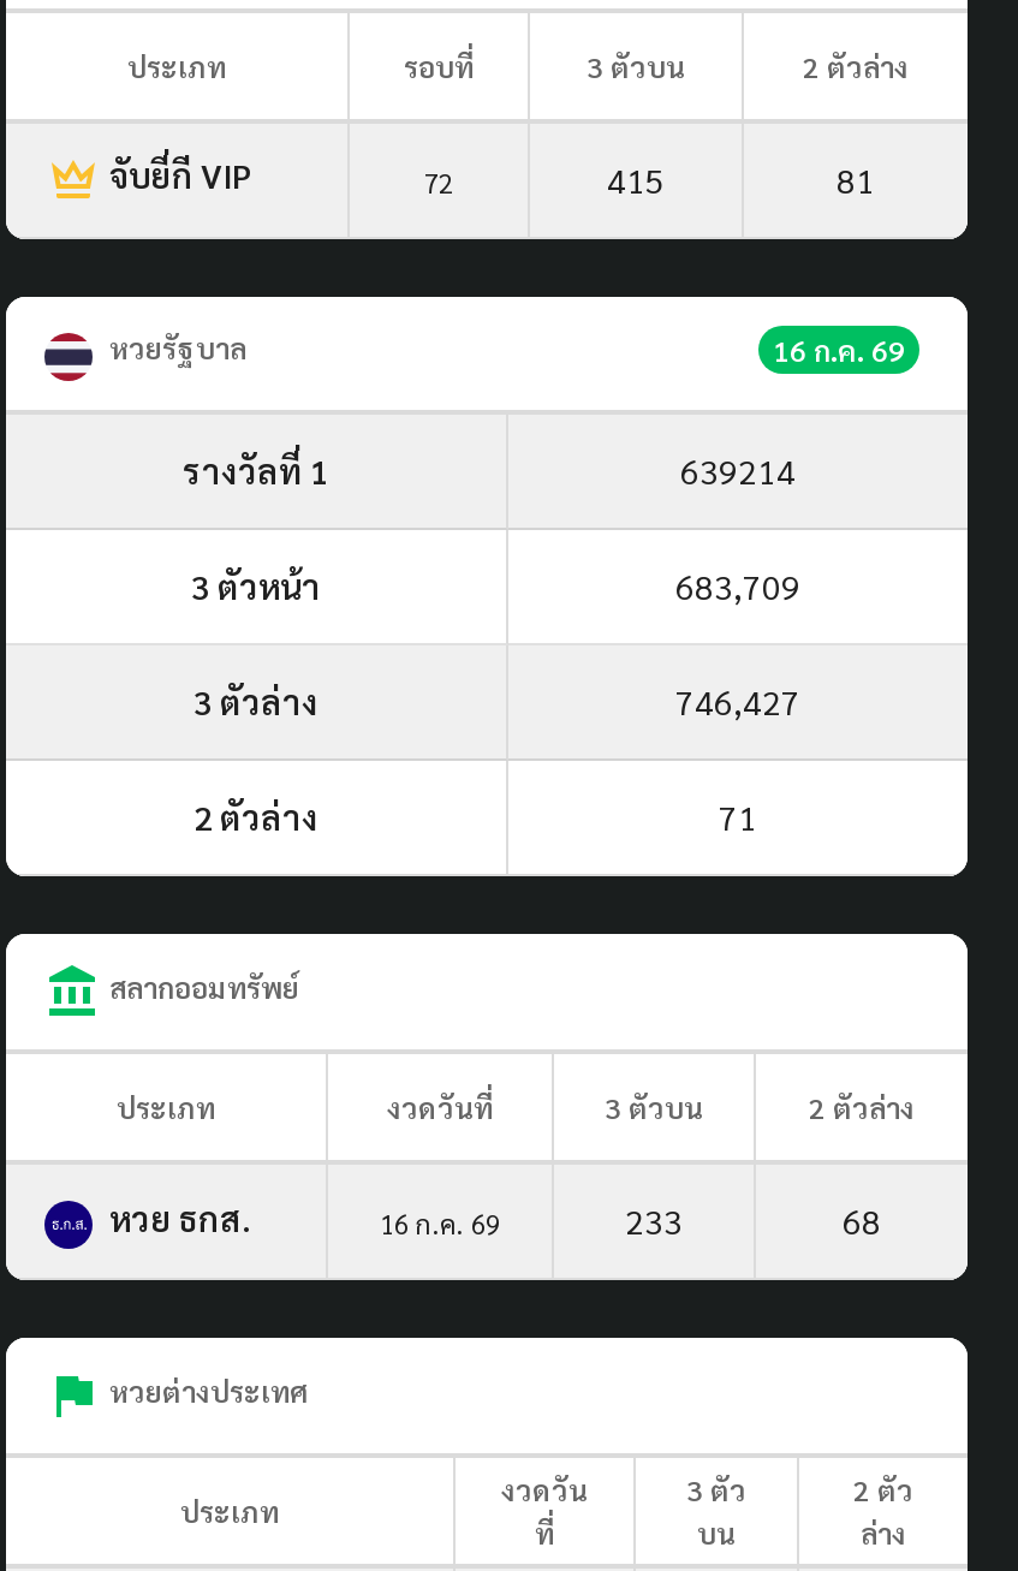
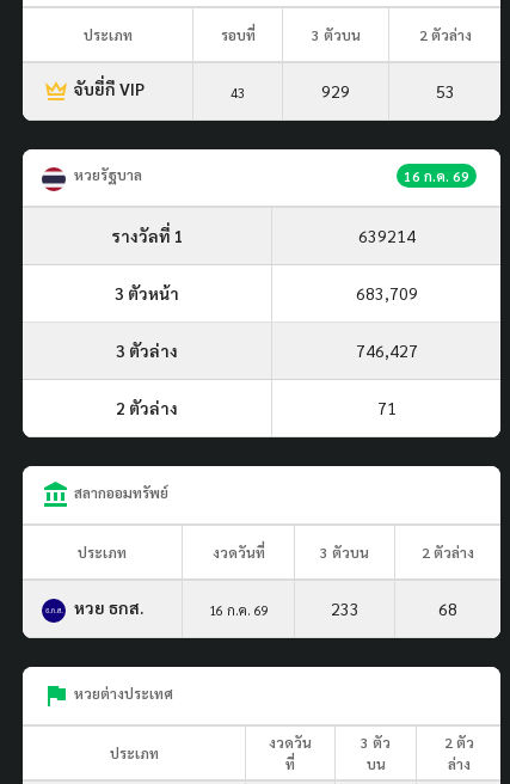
[424,164,453,200] 72 -> [231,83,245,101] 43
[607,157,665,200] 415 -> [321,80,350,101] 929
[837,157,875,200] 81 -> [435,80,454,101] 53

